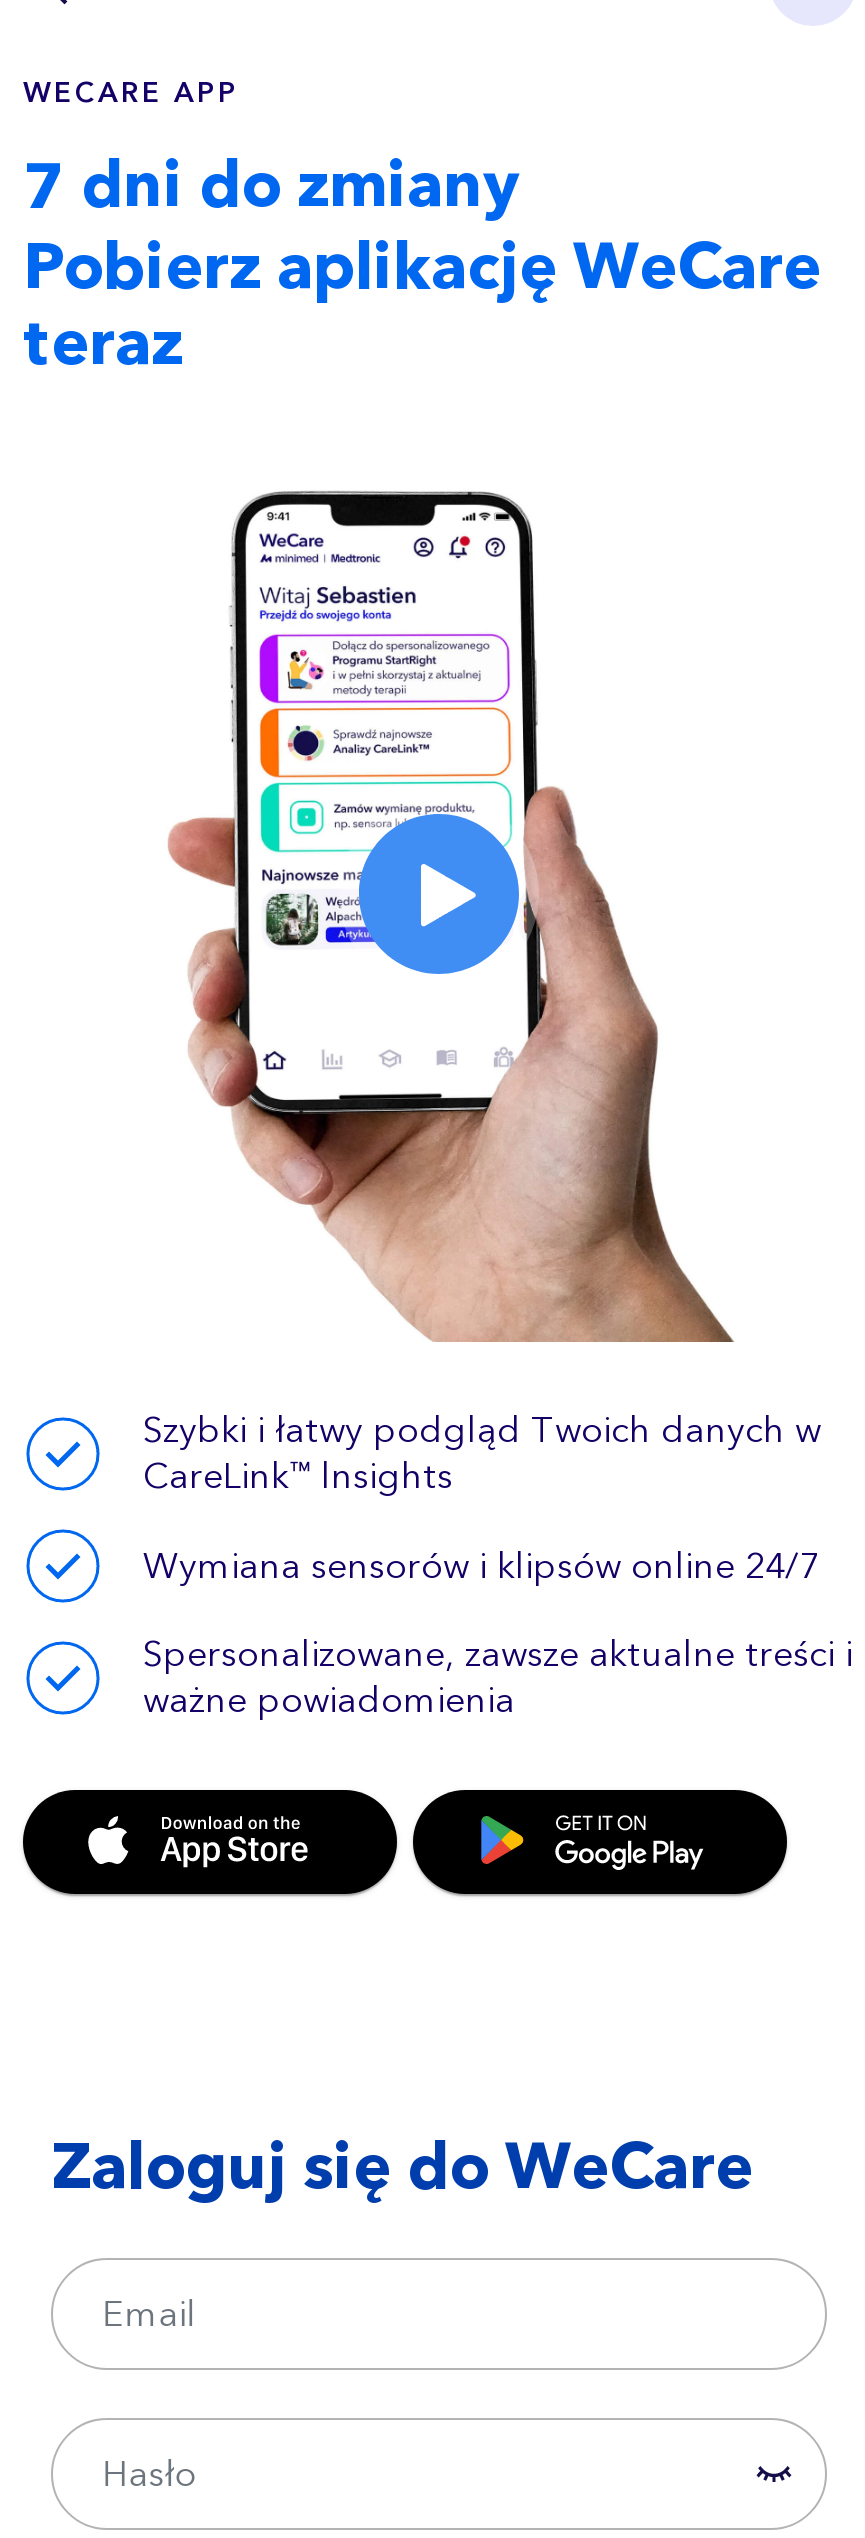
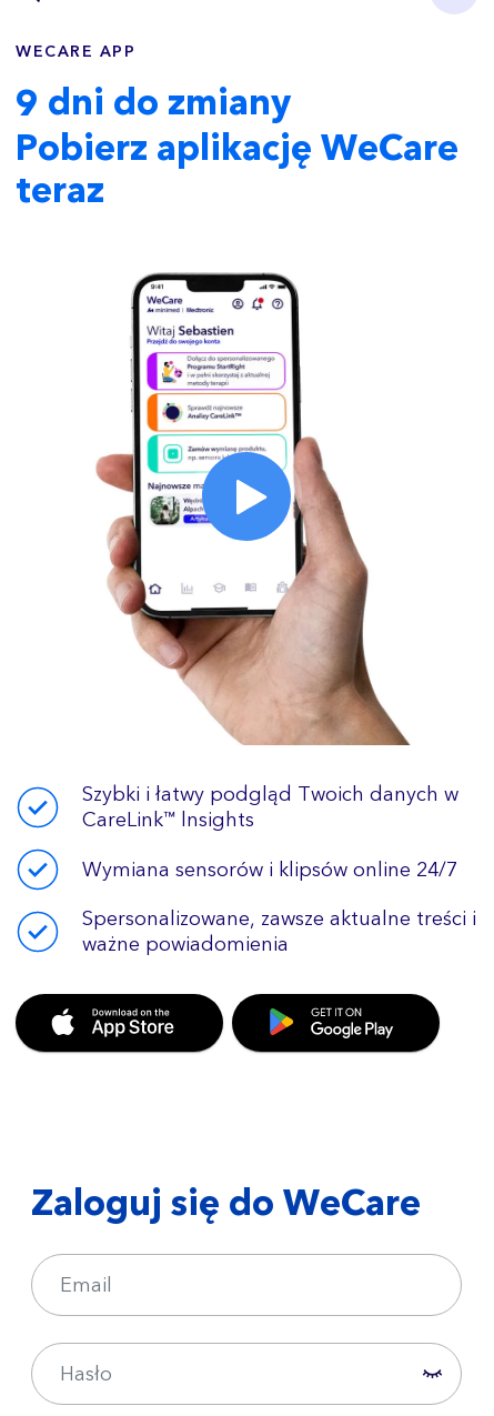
[23,130,519,245] 7 dni do zmiany -> [16,72,291,136] 9 dni do zmiany

